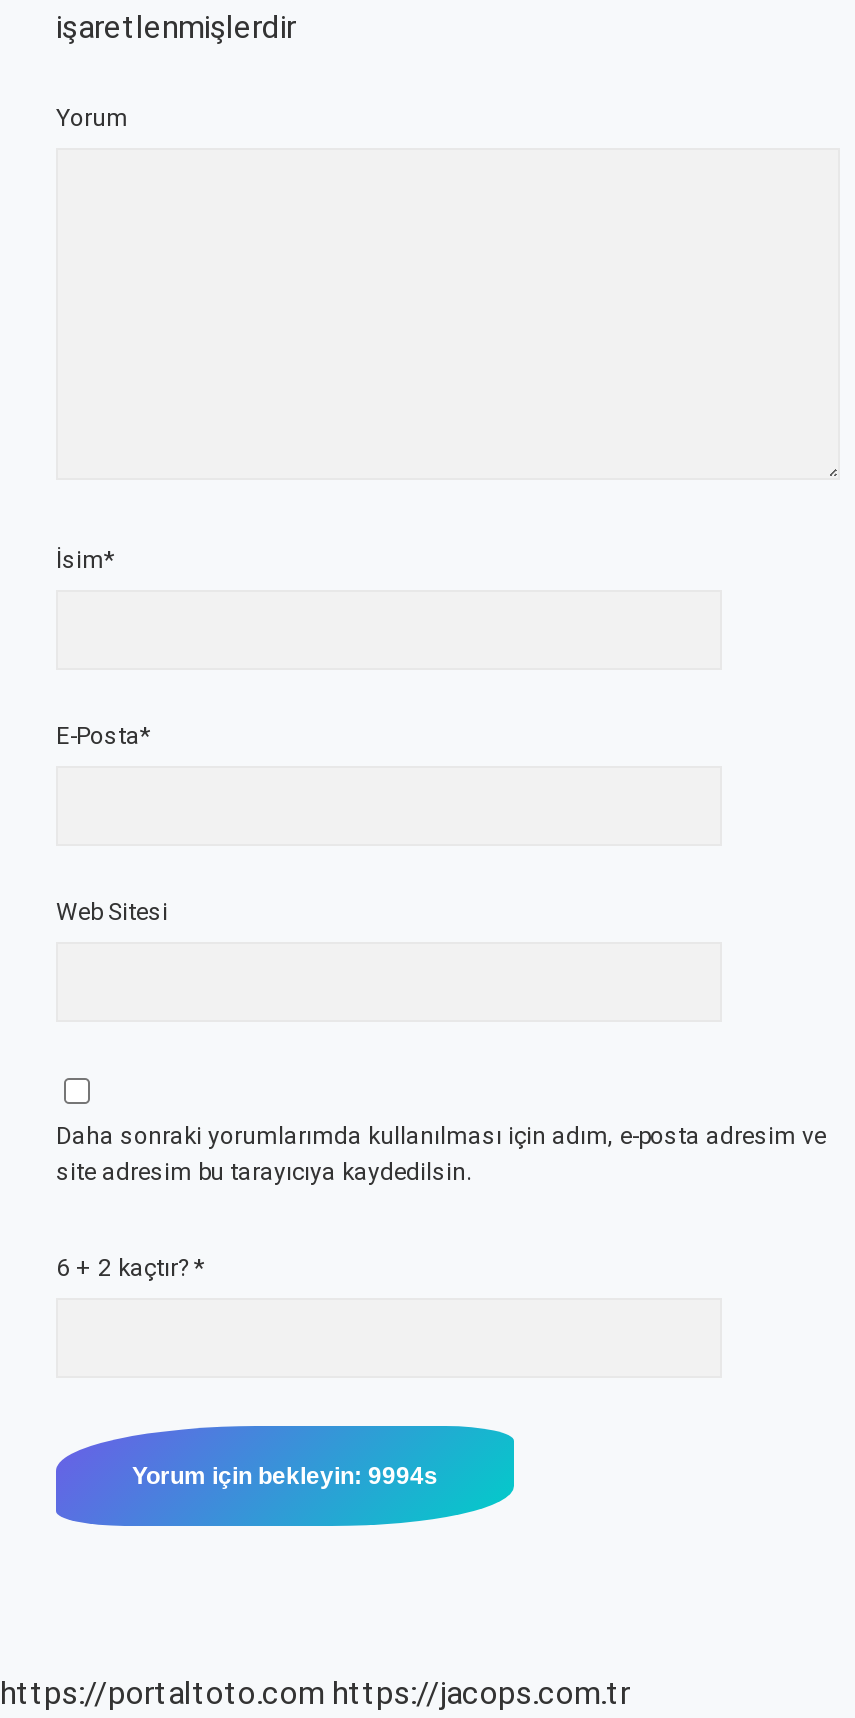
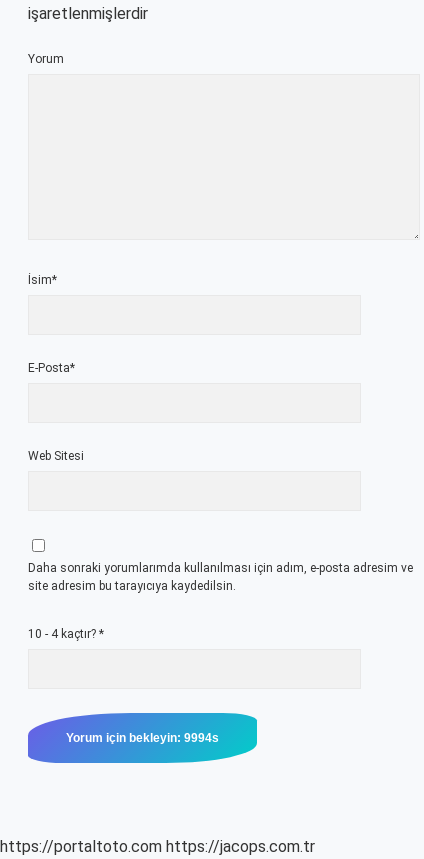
[56,1254,204,1282] 6 + 2 kaçtır? * -> [28,627,104,641] 10 - 4 kaçtır? *

